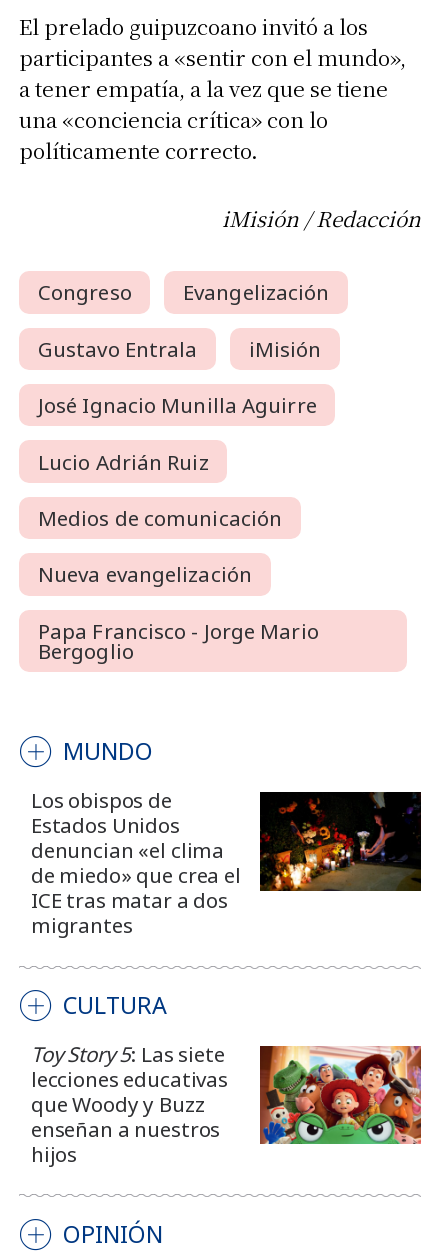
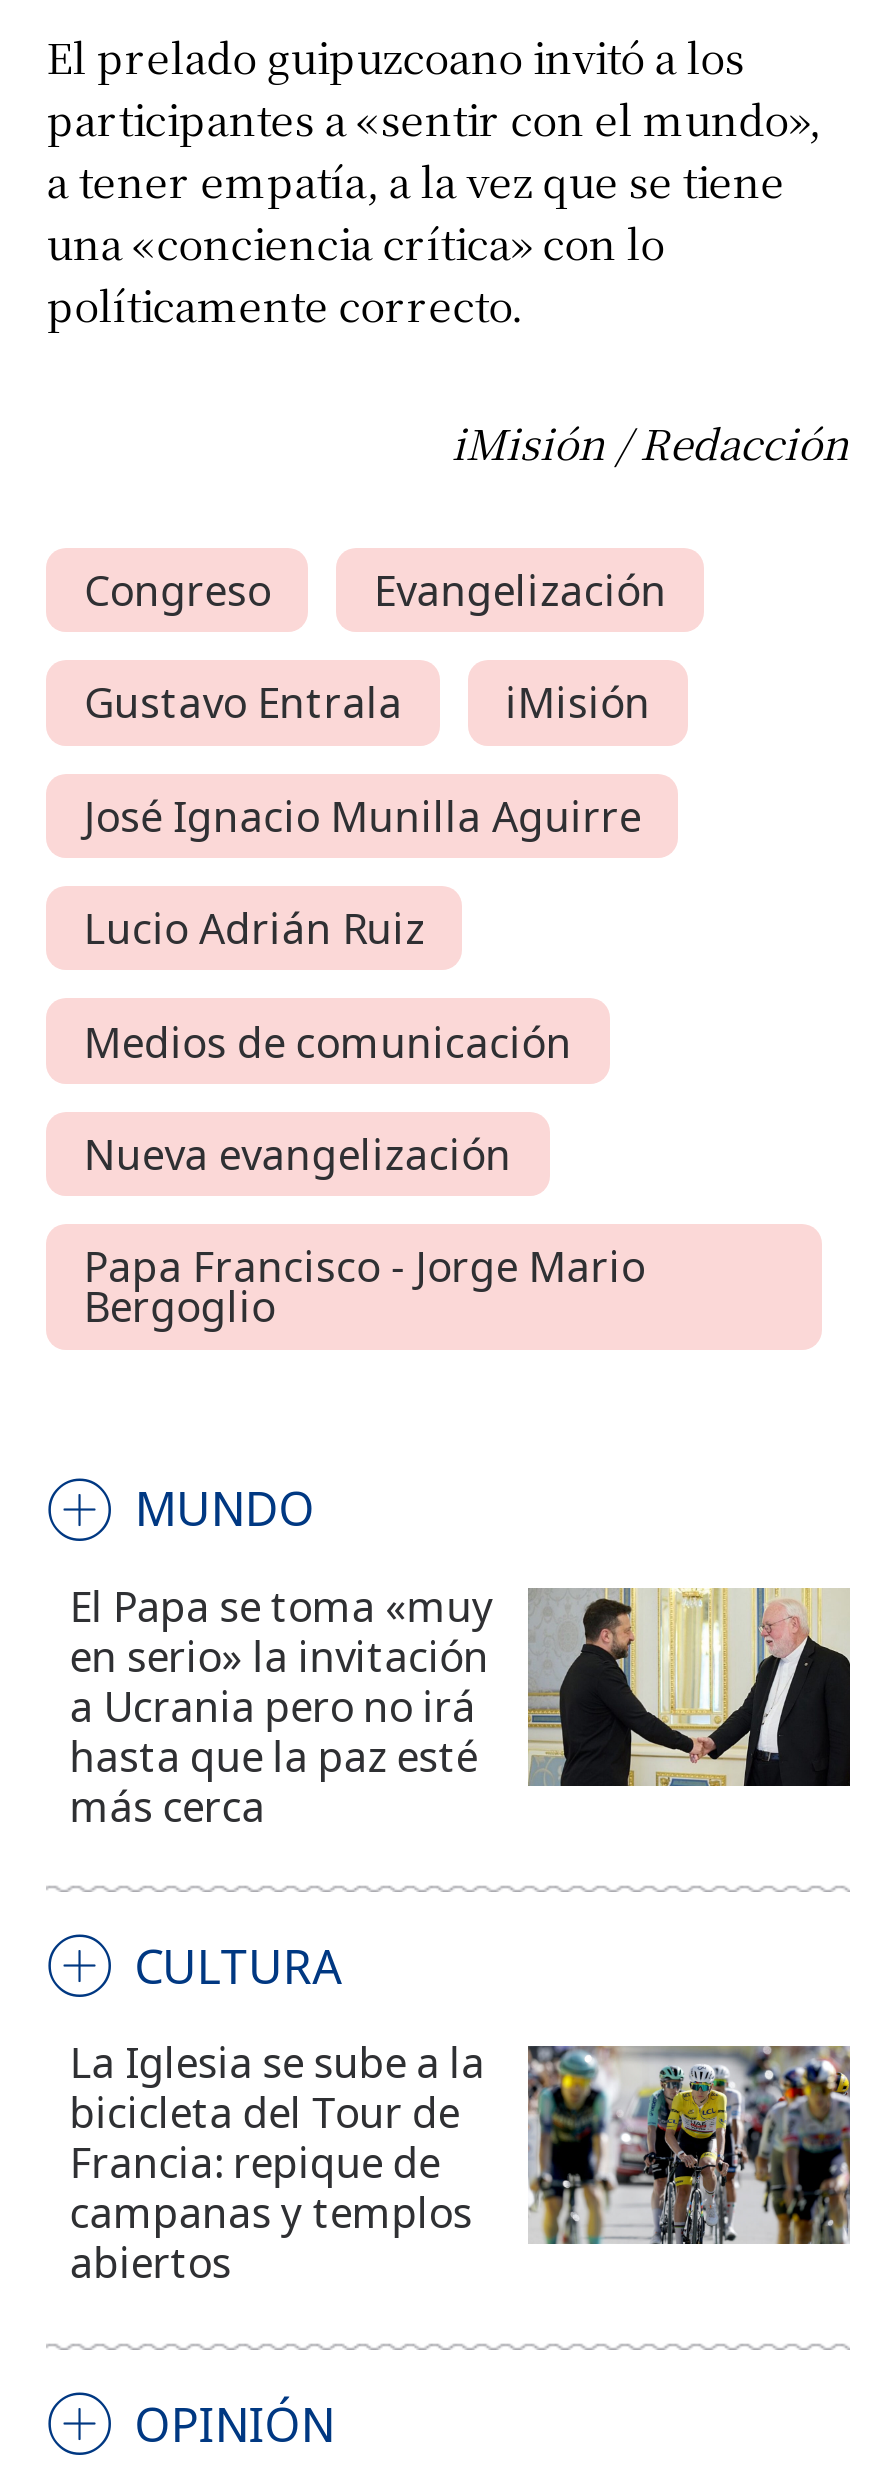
[31,786,422,939] [image] | Los obispos de | Estados Unidos | denuncian «el clima | de miedo» que crea el | ICE tras matar a dos | migrantes -> [70,1577,850,1833] [image] | El Papa se toma «muy | en serio» la invitación | a Ucrania pero no irá | hasta que la paz esté | más cerca
[31,1040,422,1168] [image] | Toy Story 5: Las siete | lecciones educativas | que Woody y Buzz | enseñan a nuestros | hijos -> [70,2035,852,2291] [image] | La Iglesia se sube a la | bicicleta del Tour de | Francia: repique de | campanas y templos | abiertos

